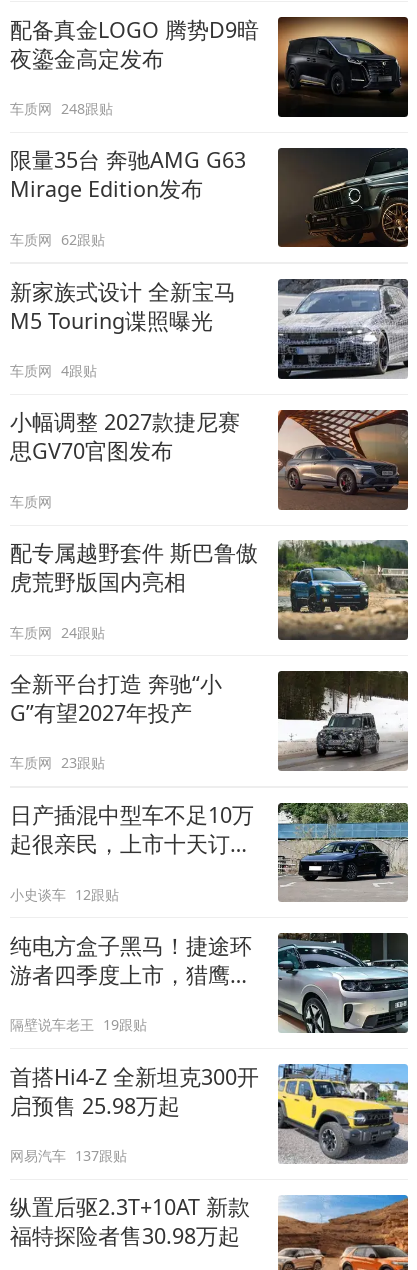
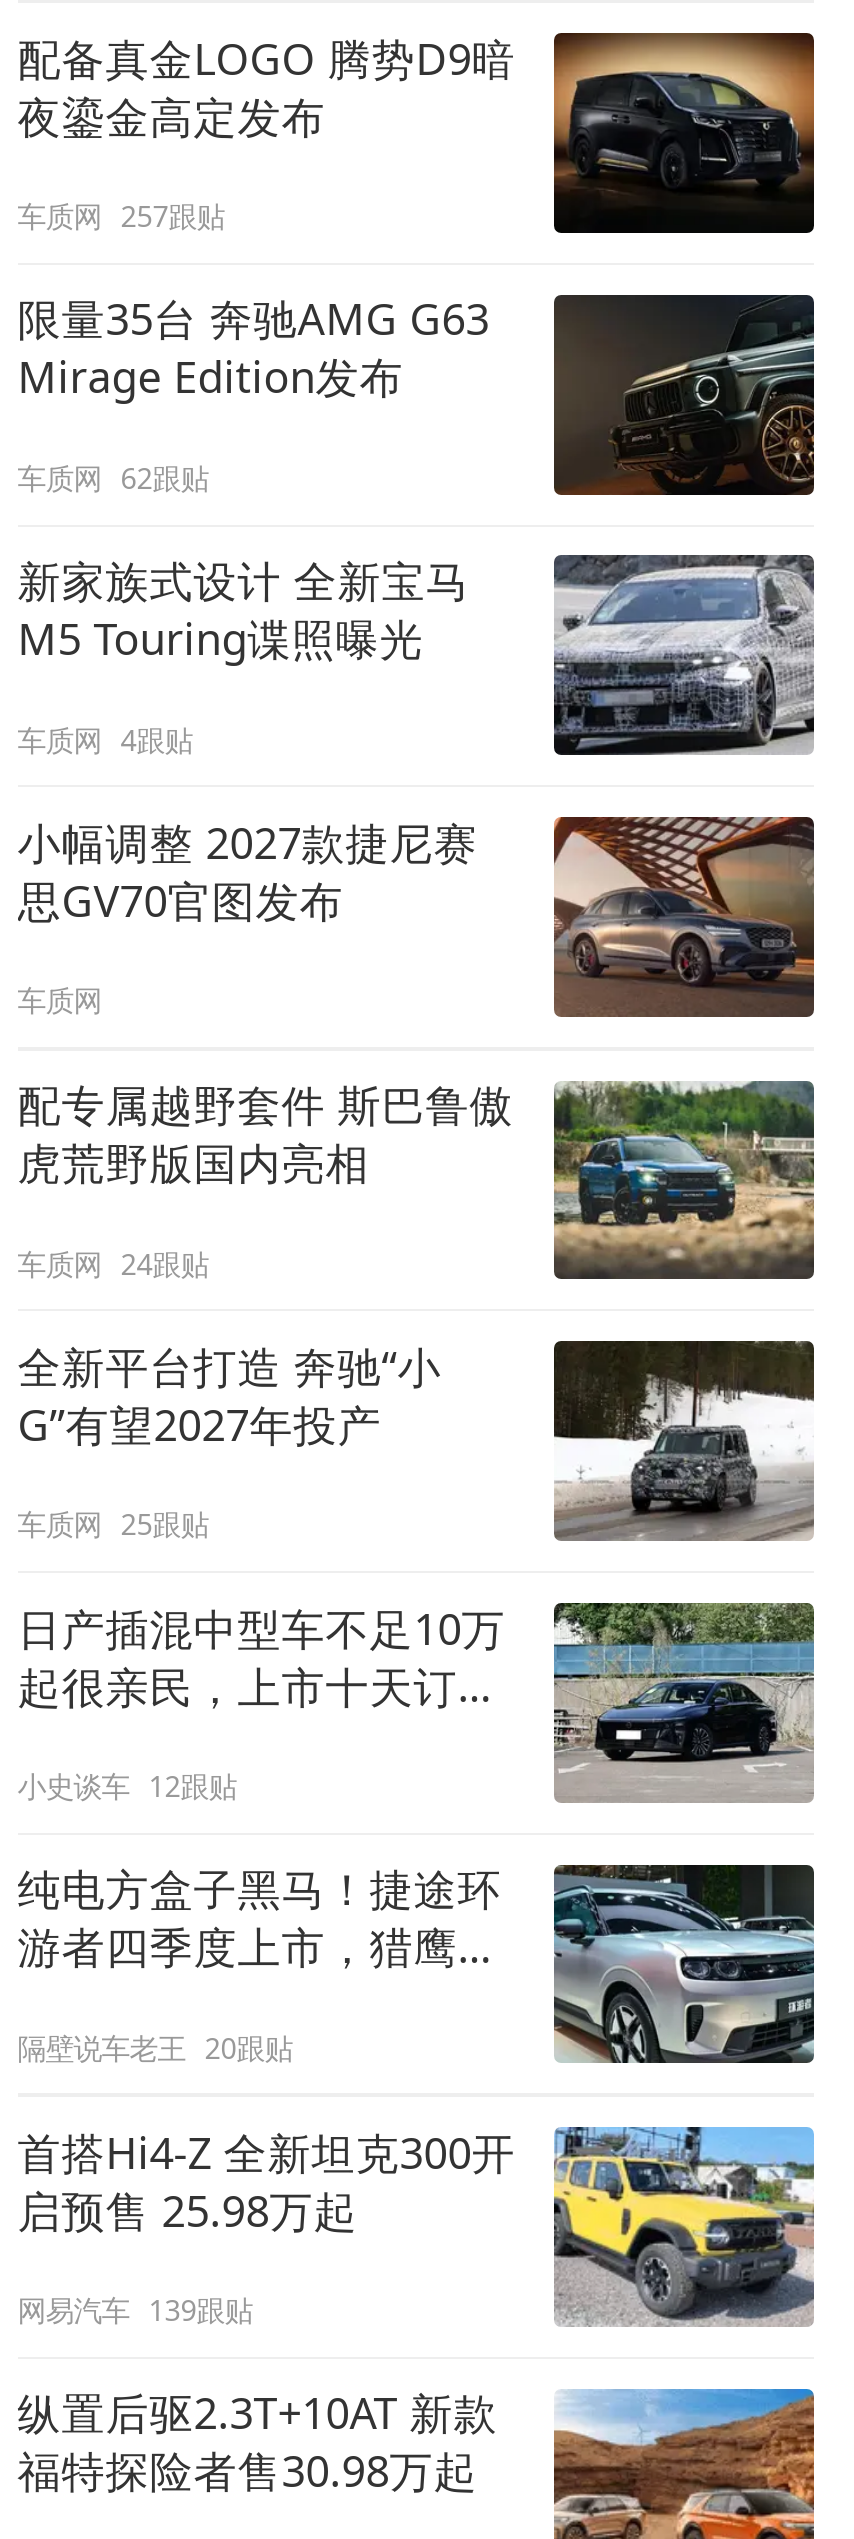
[10,99,113,118] 车质网 248跟贴 -> [17,197,225,235] 车质网 257跟贴
[10,753,105,772] 车质网 23跟贴 -> [17,1505,209,1543] 车质网 25跟贴
[10,1015,147,1034] 隔壁说车老王 19跟贴 -> [17,2028,293,2066] 隔壁说车老王 20跟贴
[10,1146,127,1165] 网易汽车 137跟贴 -> [17,2291,253,2329] 网易汽车 139跟贴

